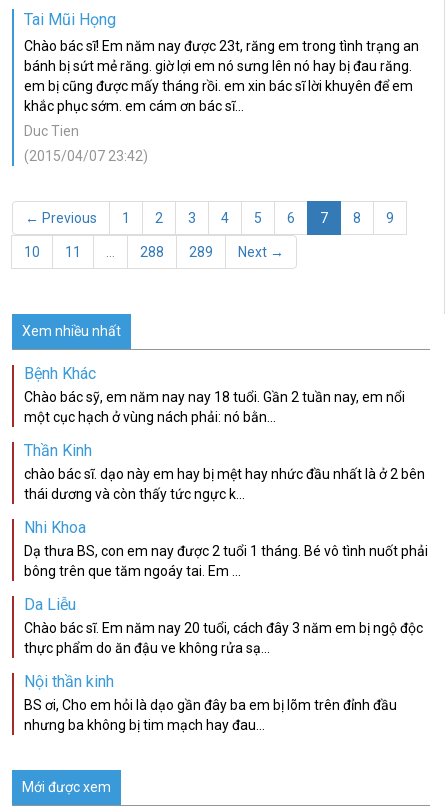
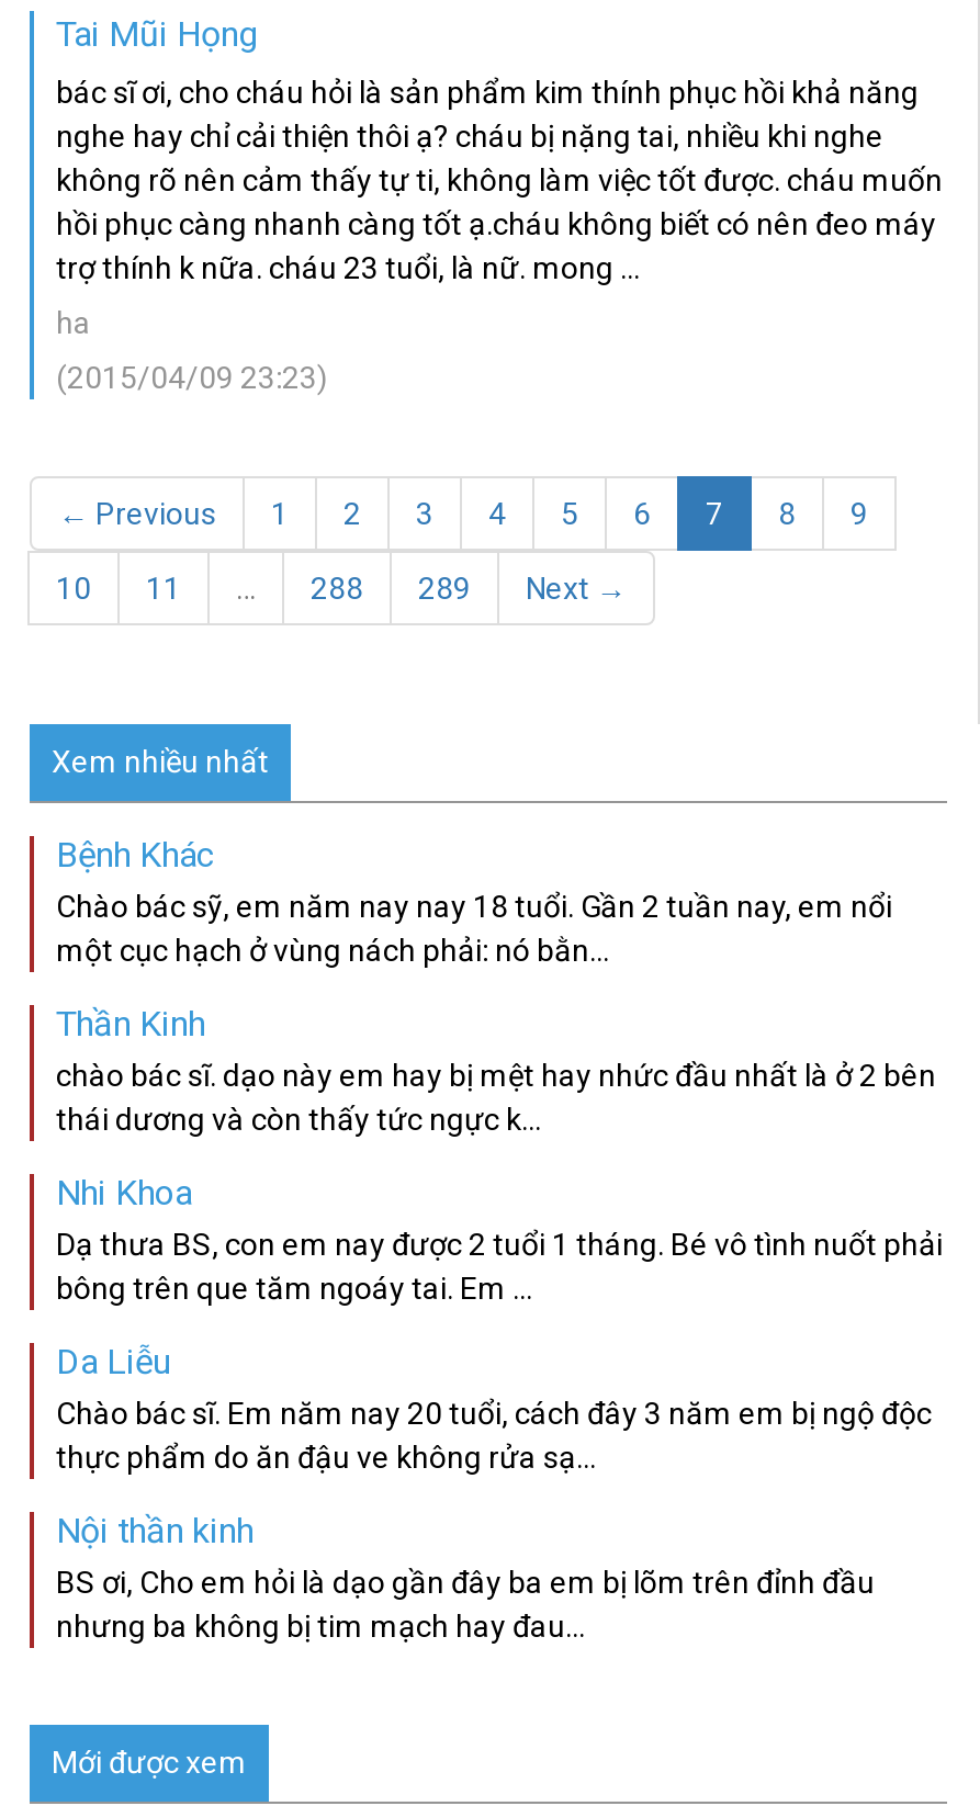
[24,38,419,114] Chào bác sĩ! Em năm nay được 23t, răng em trong tình trạng an | bánh bị sứt mẻ răng. giờ lợi em nó sưng lên nó hay bị đau răng. | em bị cũng được mấy tháng rồi. em xin bác sĩ lời khuyên để em | khắc phục sớm. em cám ơn bác sĩ... -> [56,75,943,285] bác sĩ ơi, cho cháu hỏi là sản phẩm kim thính phục hồi khả năng | nghe hay chỉ cải thiện thôi ạ? cháu bị nặng tai, nhiều khi nghe | không rõ nên cảm thấy tự ti, không làm việc tốt được. cháu muốn | hồi phục càng nhanh càng tốt ạ.cháu không biết có nên đeo máy | trợ thính k nữa. cháu 23 tuổi, là nữ. mong ...
[24,123,79,139] Duc Tien -> [56,305,91,340] ha
[24,148,148,164] (2015/04/07 23:42) -> [56,360,328,395] (2015/04/09 23:23)

